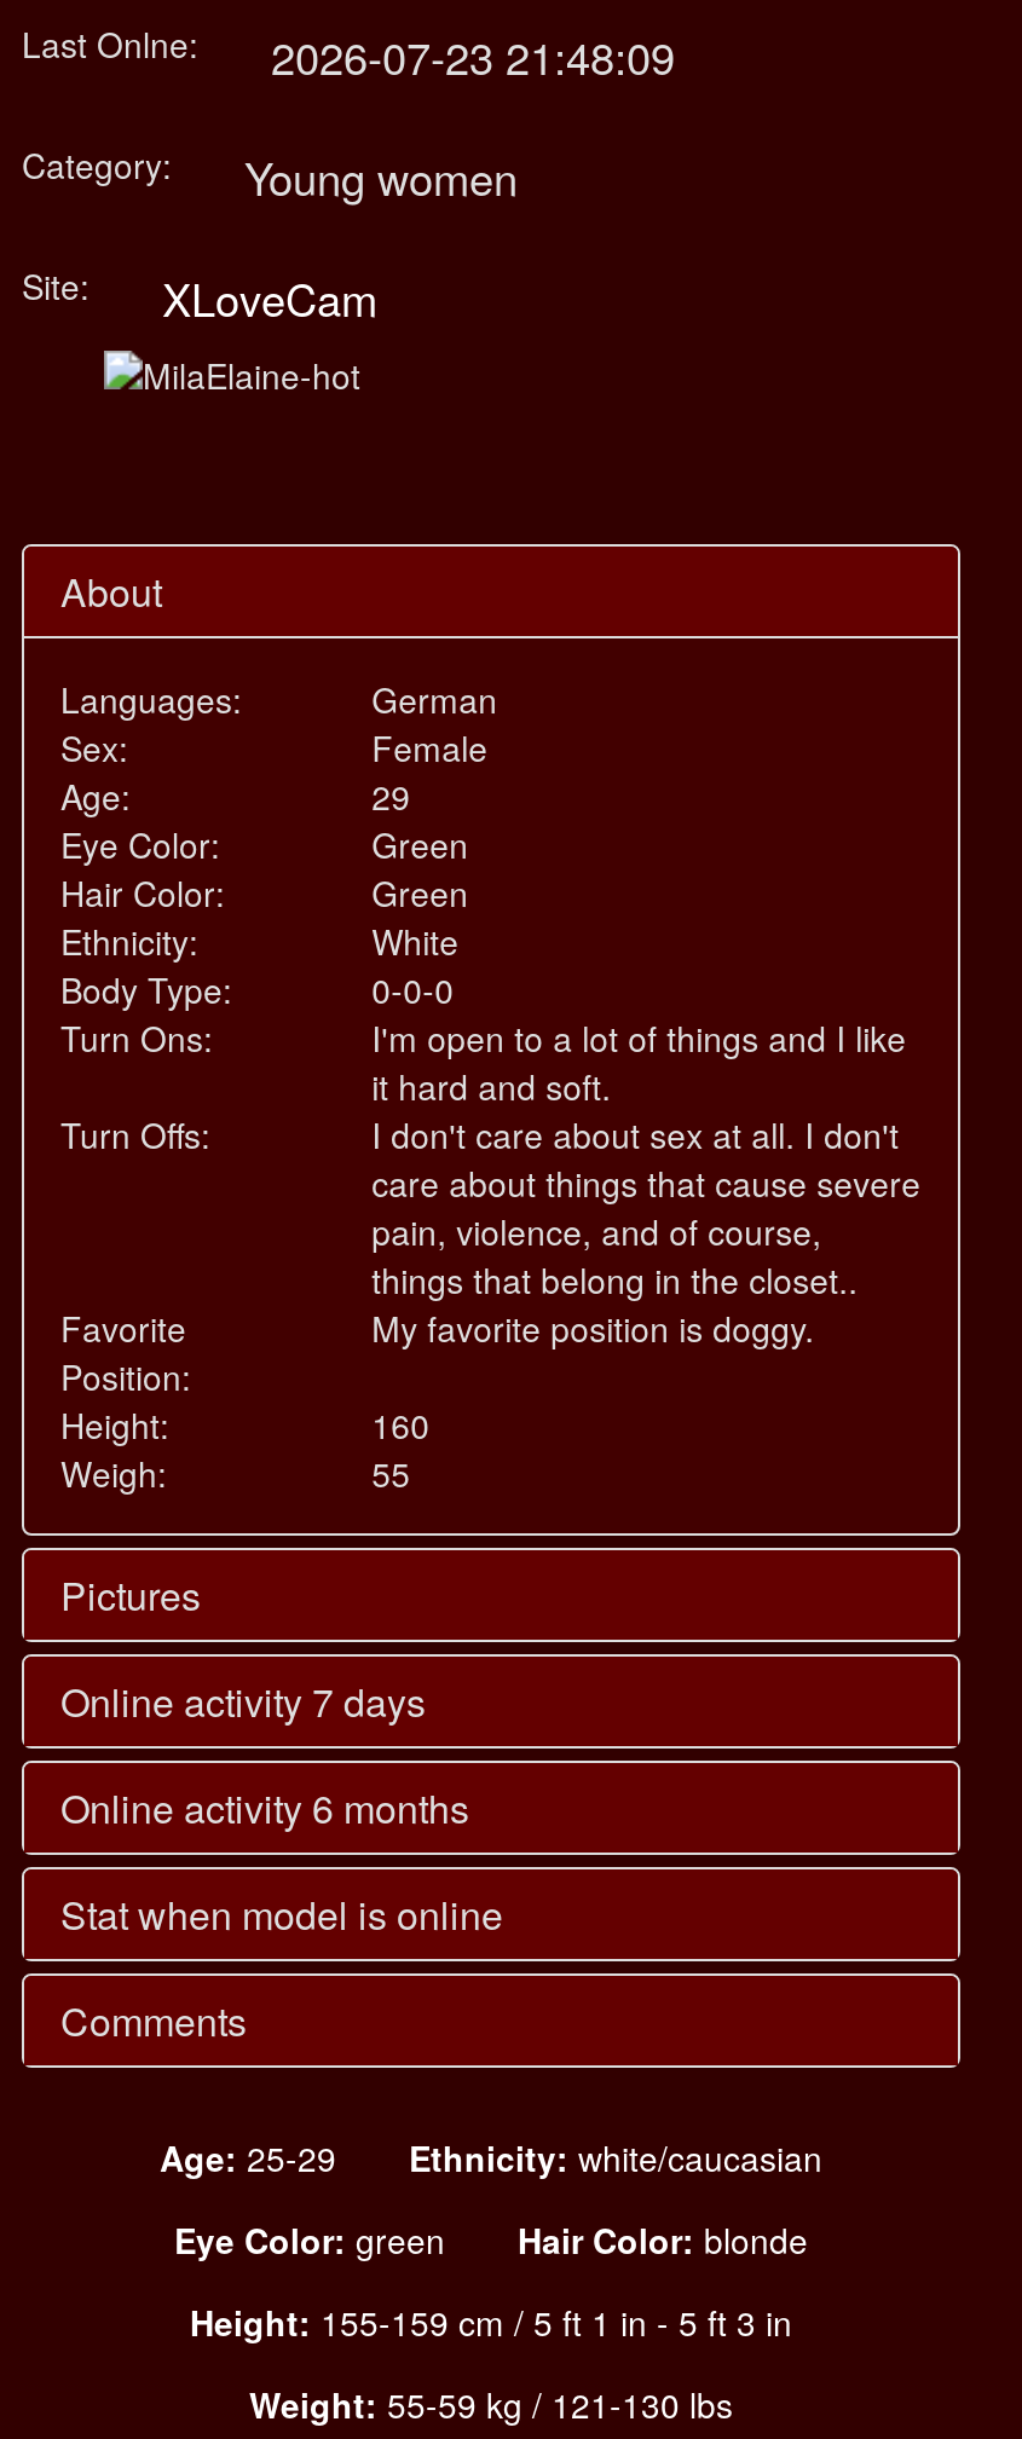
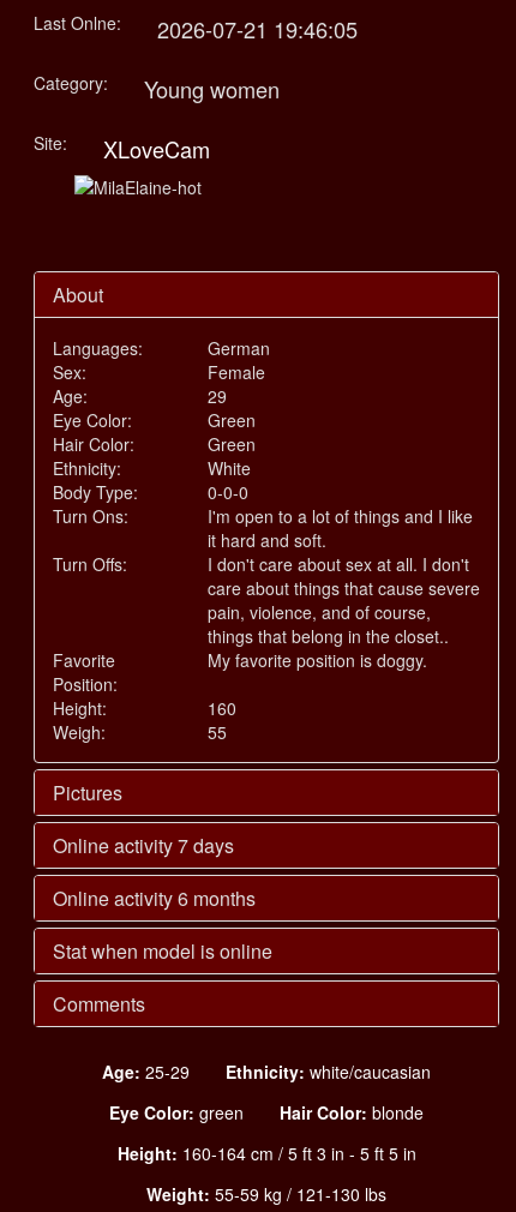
[22,19,675,87] Last Onlne: 2026-07-23 21:48:09 -> [34,11,358,44] Last Onlne: 2026-07-21 19:46:05
[190,2298,792,2346] Height: 155-159 cm / 5 ft 1 in - 5 ft 3 in -> [117,1141,416,1165] Height: 160-164 cm / 5 ft 3 in - 5 ft 5 in

